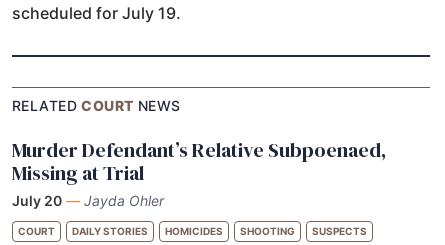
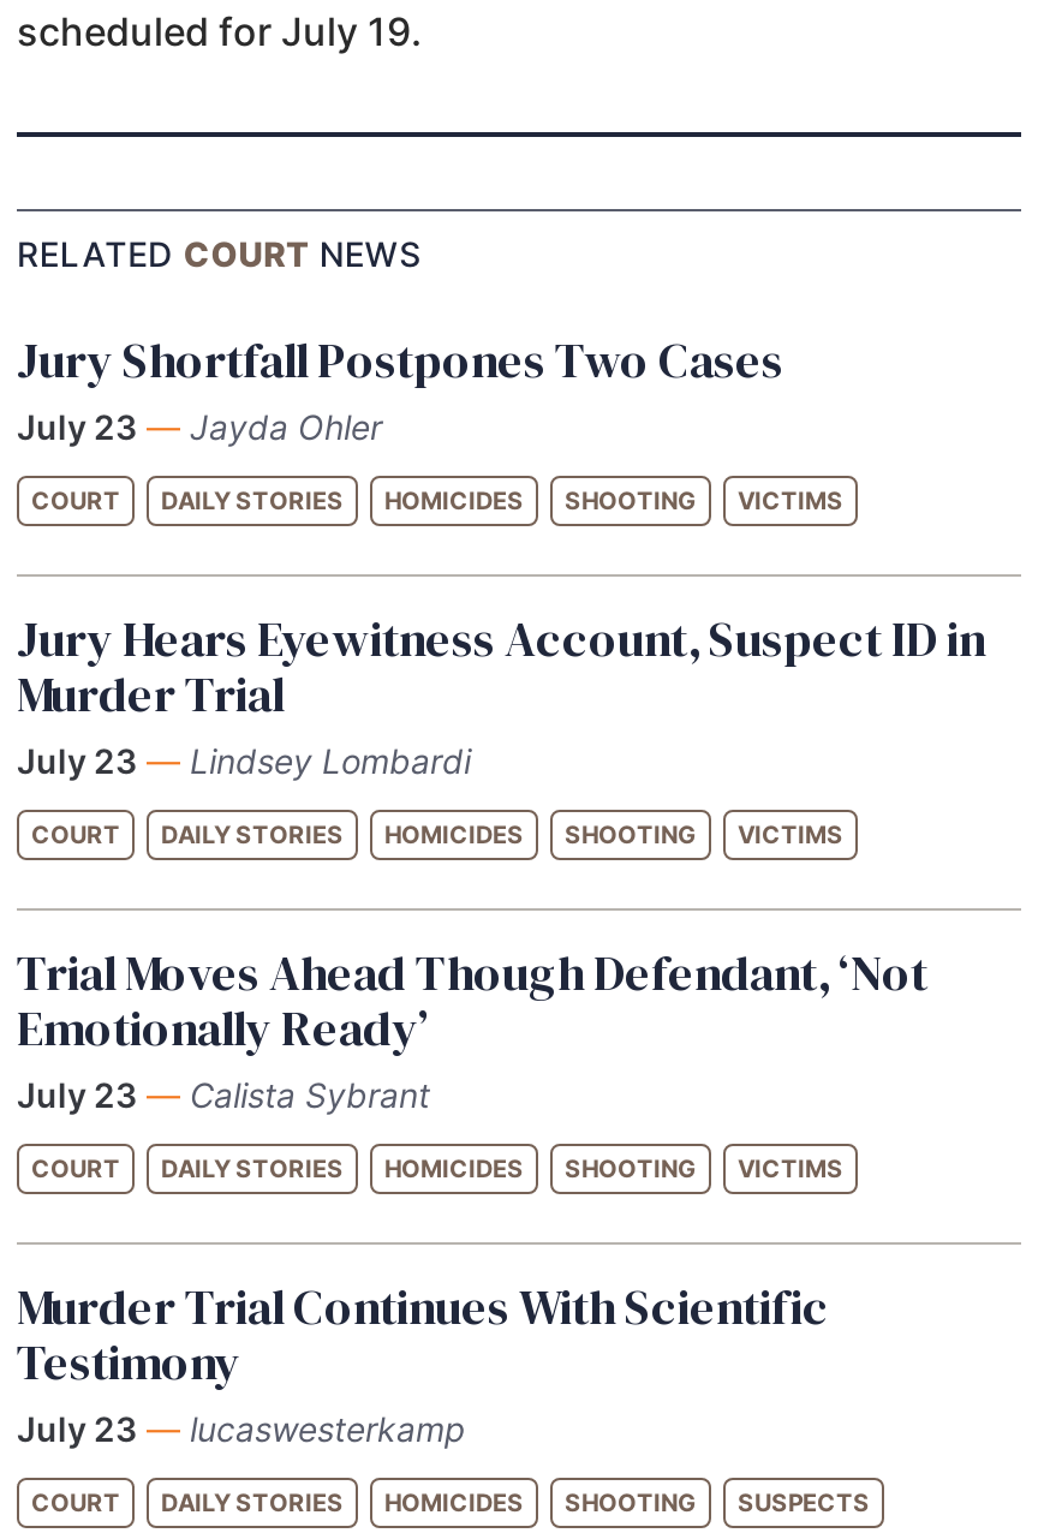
[12,135,386,208] Murder Defendant’s Relative Subpoenaed, | Missing at Trial | July 20 — Jayda Ohler -> [17,326,985,1448] Jury Shortfall Postpones Two Cases | July 23 — Jayda Ohler | COURT | DAILY STORIES | HOMICIDES | SHOOTING | VICTIMS | Jury Hears Eyewitness Account, Suspect ID in | Murder Trial | July 23 — Lindsey Lombardi | COURT | DAILY STORIES | HOMICIDES | SHOOTING | VICTIMS | Trial Moves Ahead Though Defendant, ‘Not | Emotionally Ready’ | July 23 — Calista Sybrant | COURT | DAILY STORIES | HOMICIDES | SHOOTING | VICTIMS | Murder Trial Continues With Scientific | Testimony | July 23 — lucaswesterkamp

